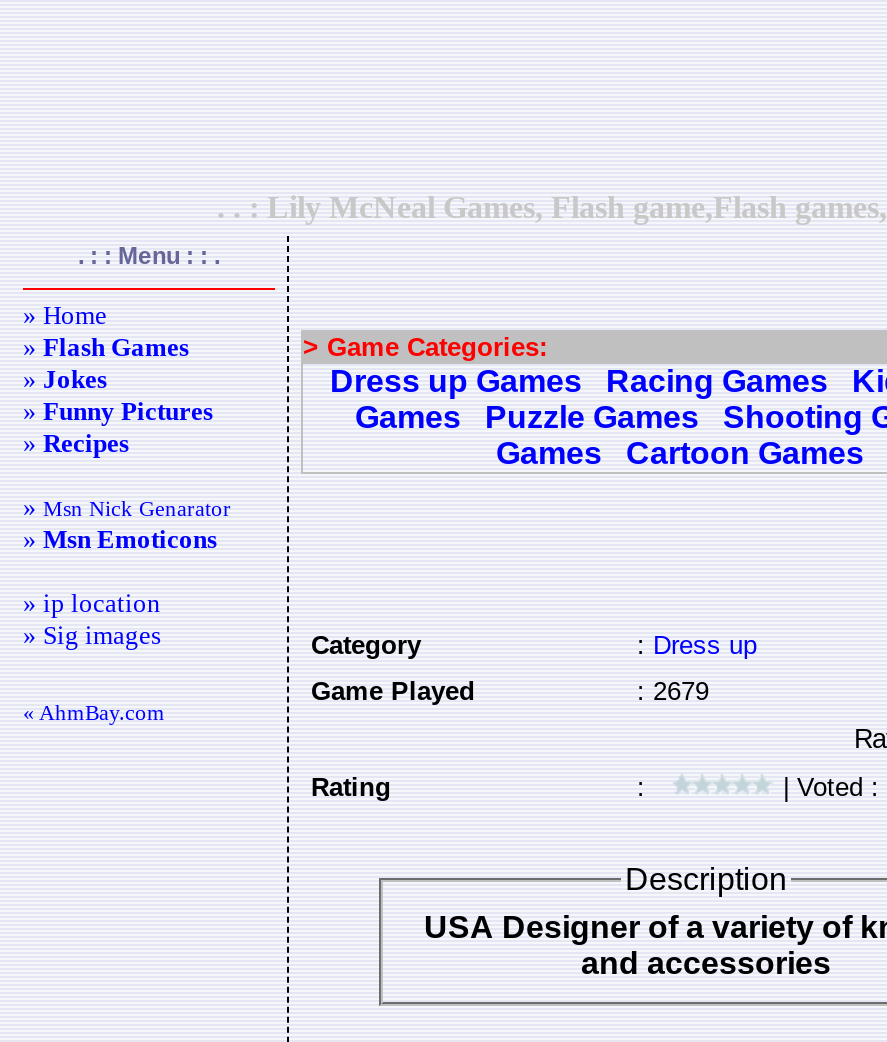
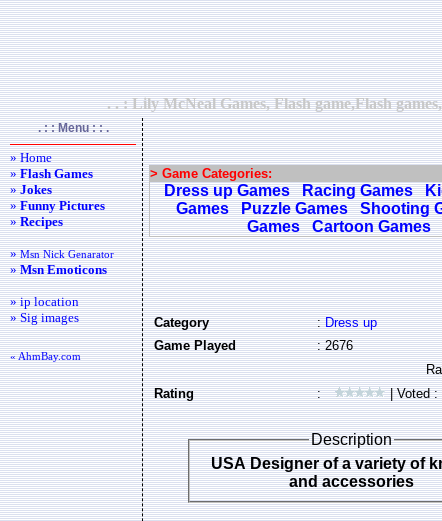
[637,676,709,706] : 2679 -> [317,338,353,353] : 2676

